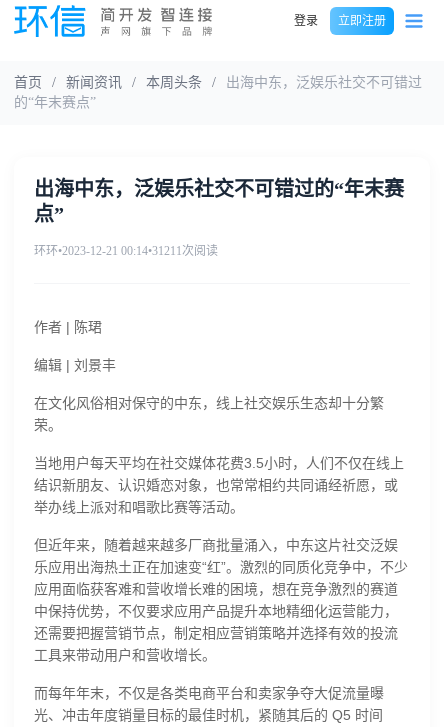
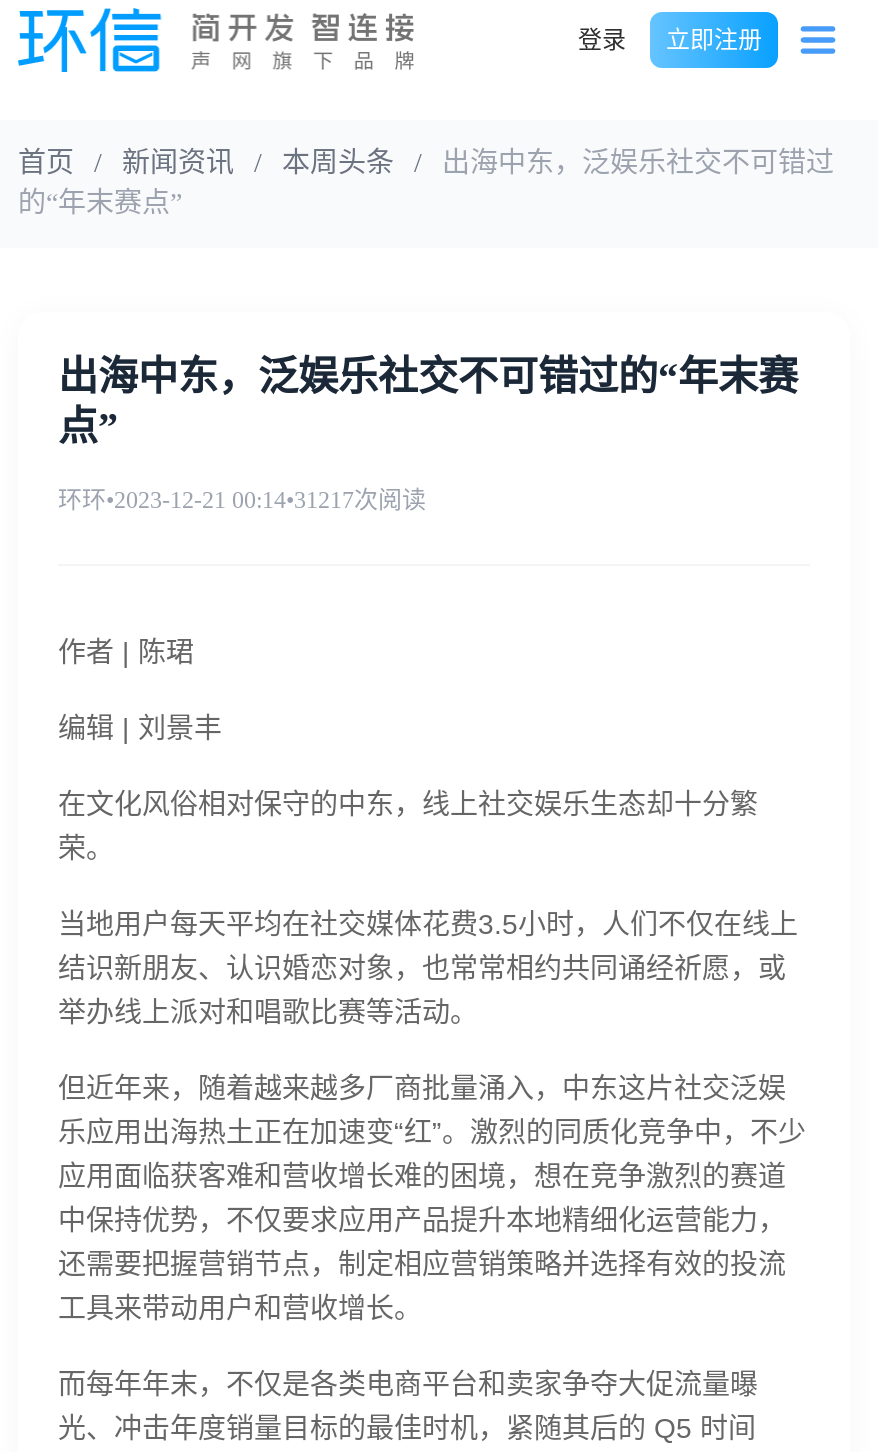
[34,244,218,258] 环环•2023-12-21 00:14•31211次阅读 -> [58,486,426,514] 环环•2023-12-21 00:14•31217次阅读

